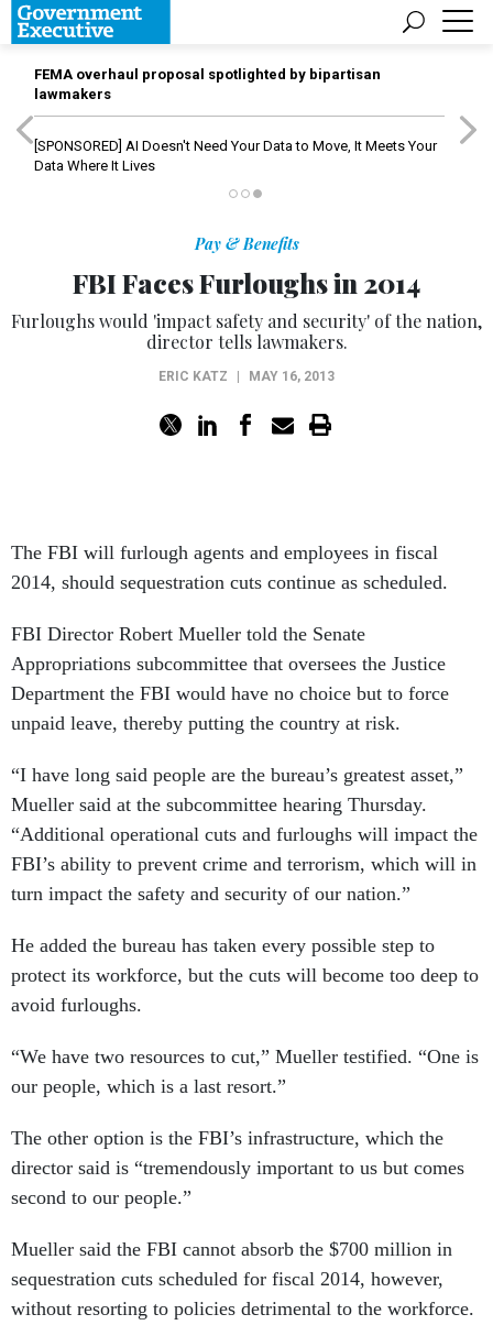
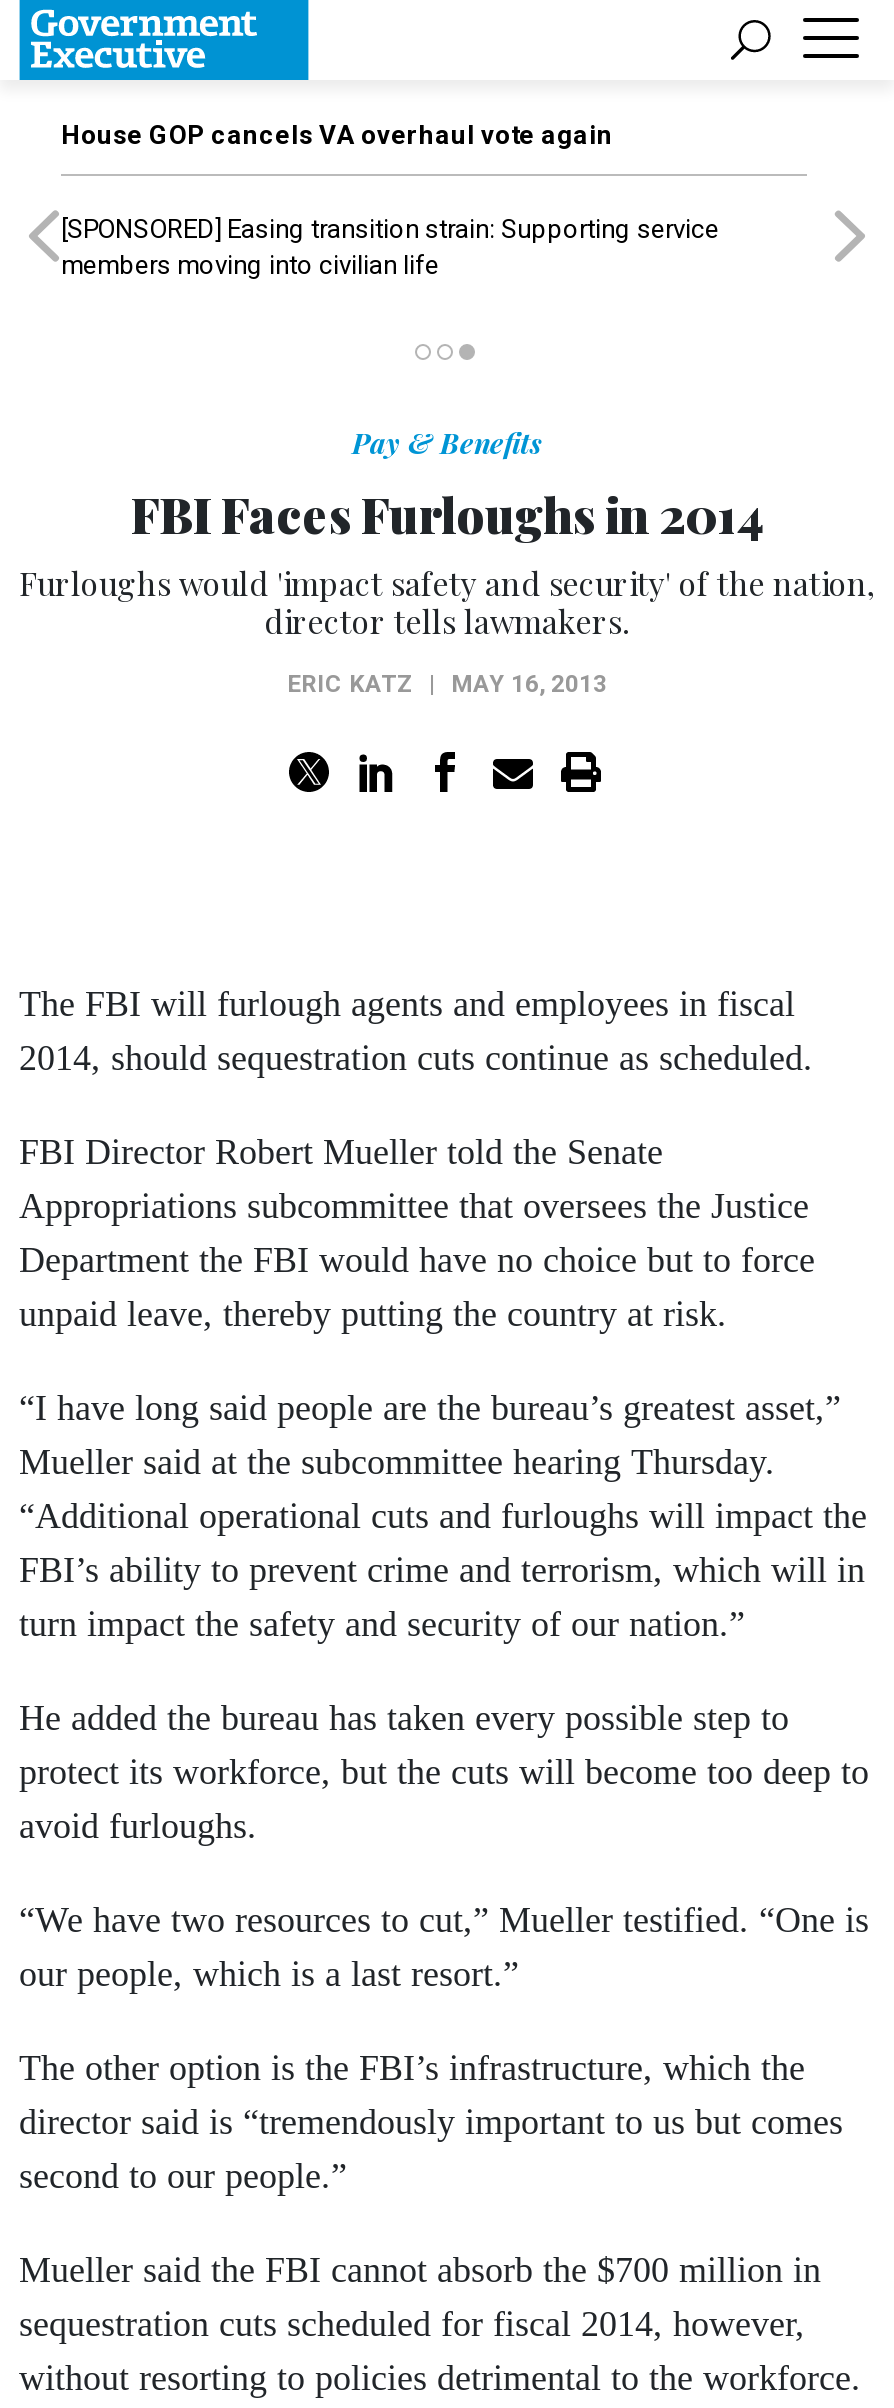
[34,66,381,102] FEMA overhaul proposal spotlighted by bipartisan | lawmakers -> [61,120,613,150] House GOP cancels VA overhaul vote again
[34,138,437,174] [SPONSORED] AI Doesn't Need Your Data to Move, It Meets Your | Data Where It Lives -> [61,214,719,280] [SPONSORED] Easing transition strain: Supporting service | members moving into civilian life

